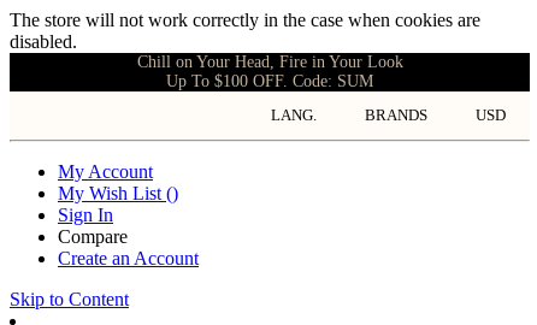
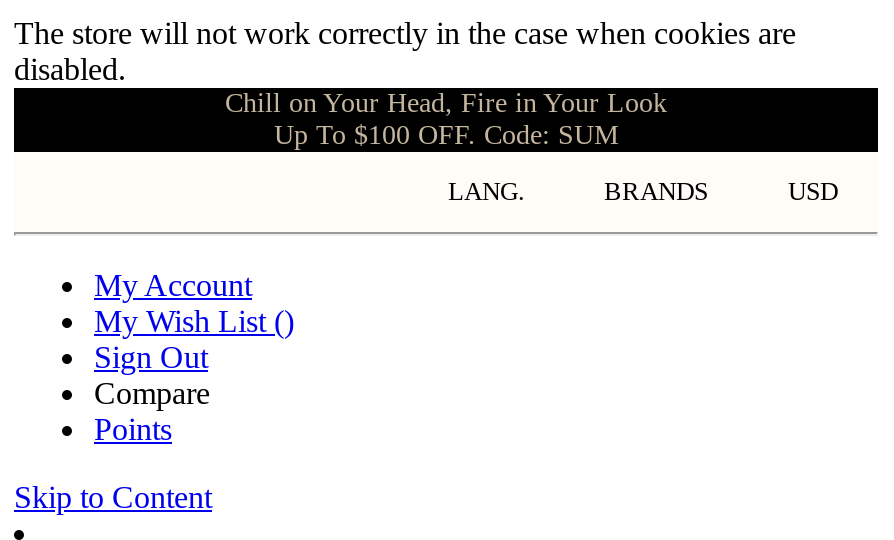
[58,205,113,225] Sign In -> [94,340,208,374] Sign Out
[58,248,199,268] Create an Account -> [94,412,172,446] Points

